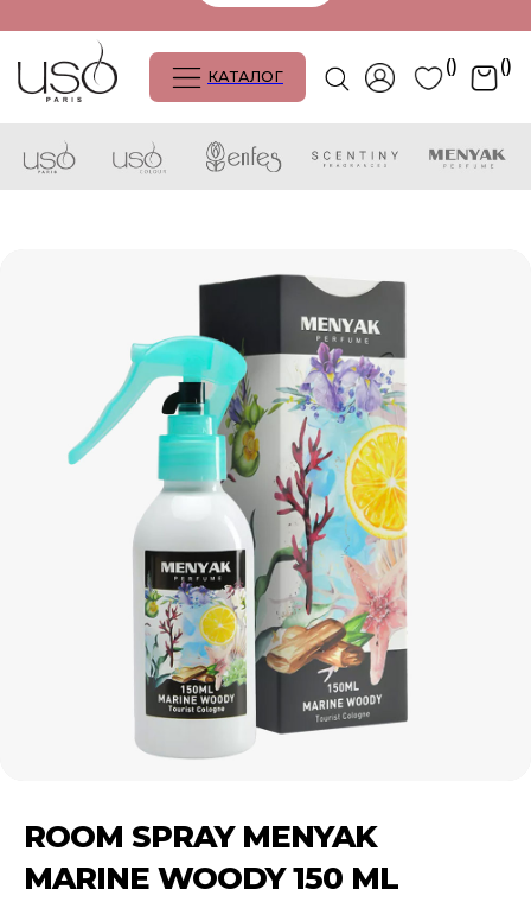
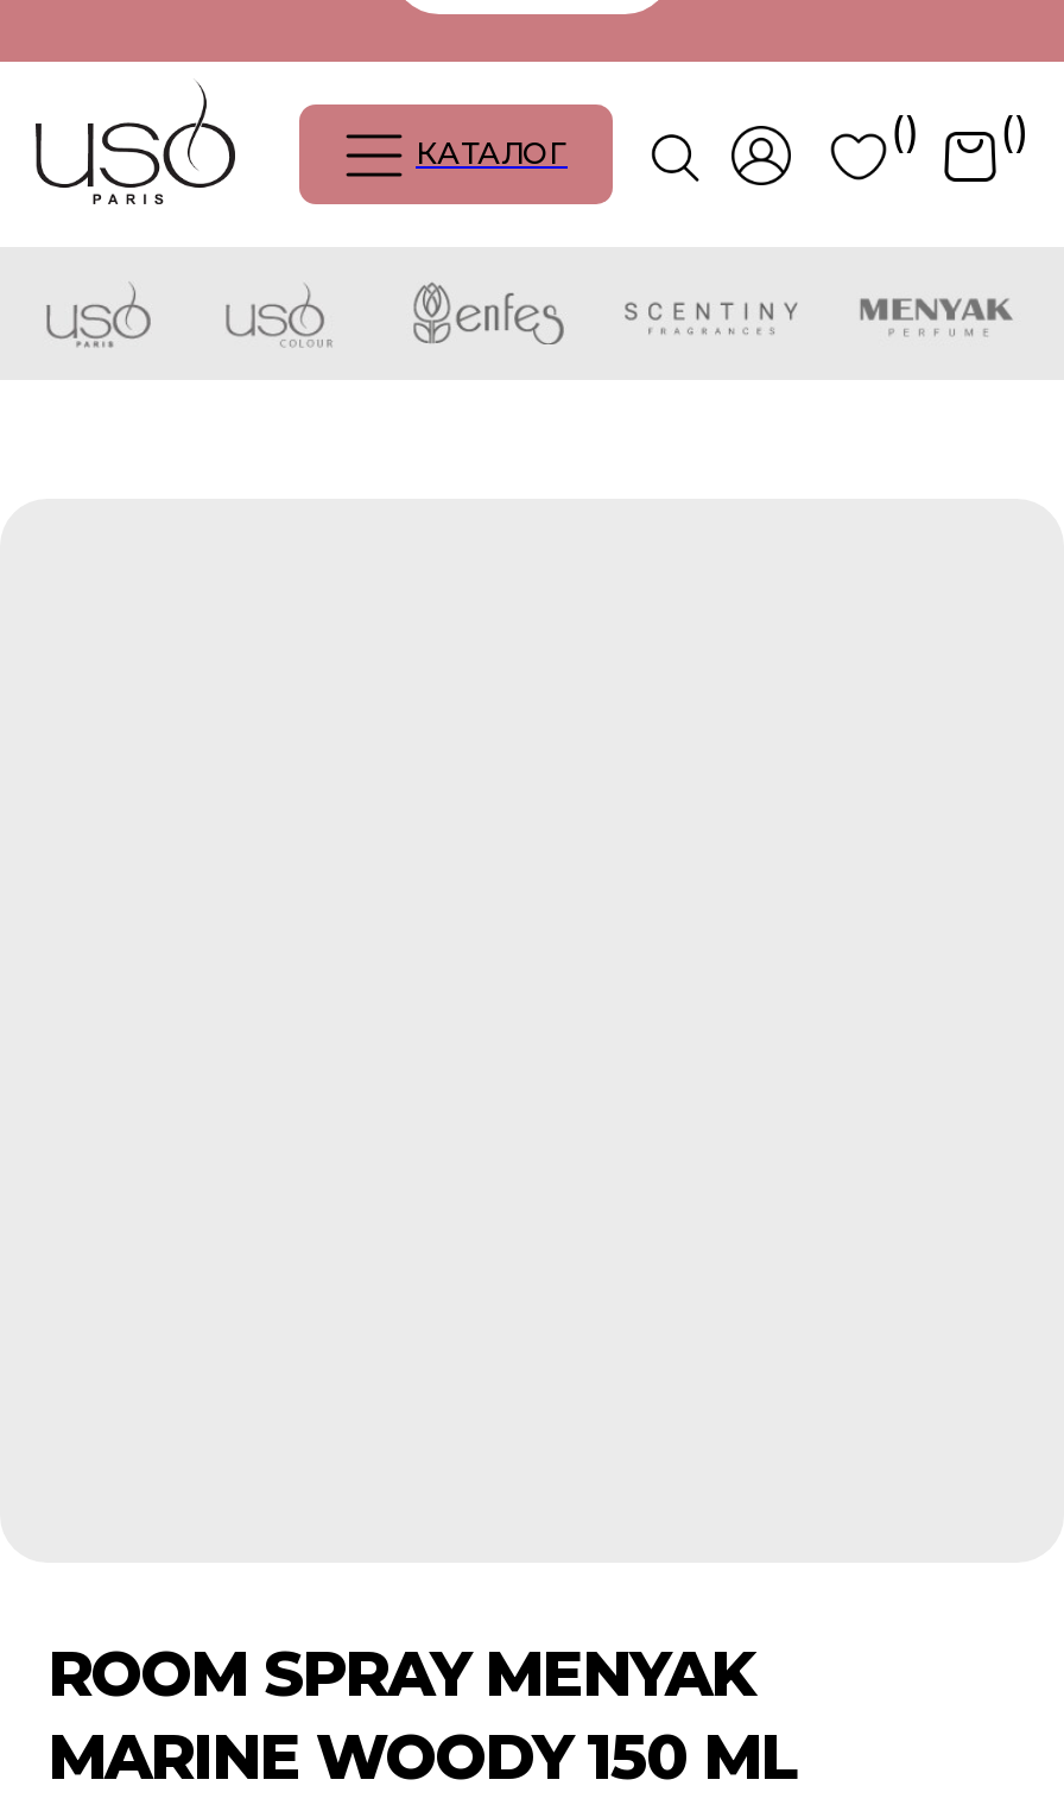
[68,274,408,758] [image] -> none

